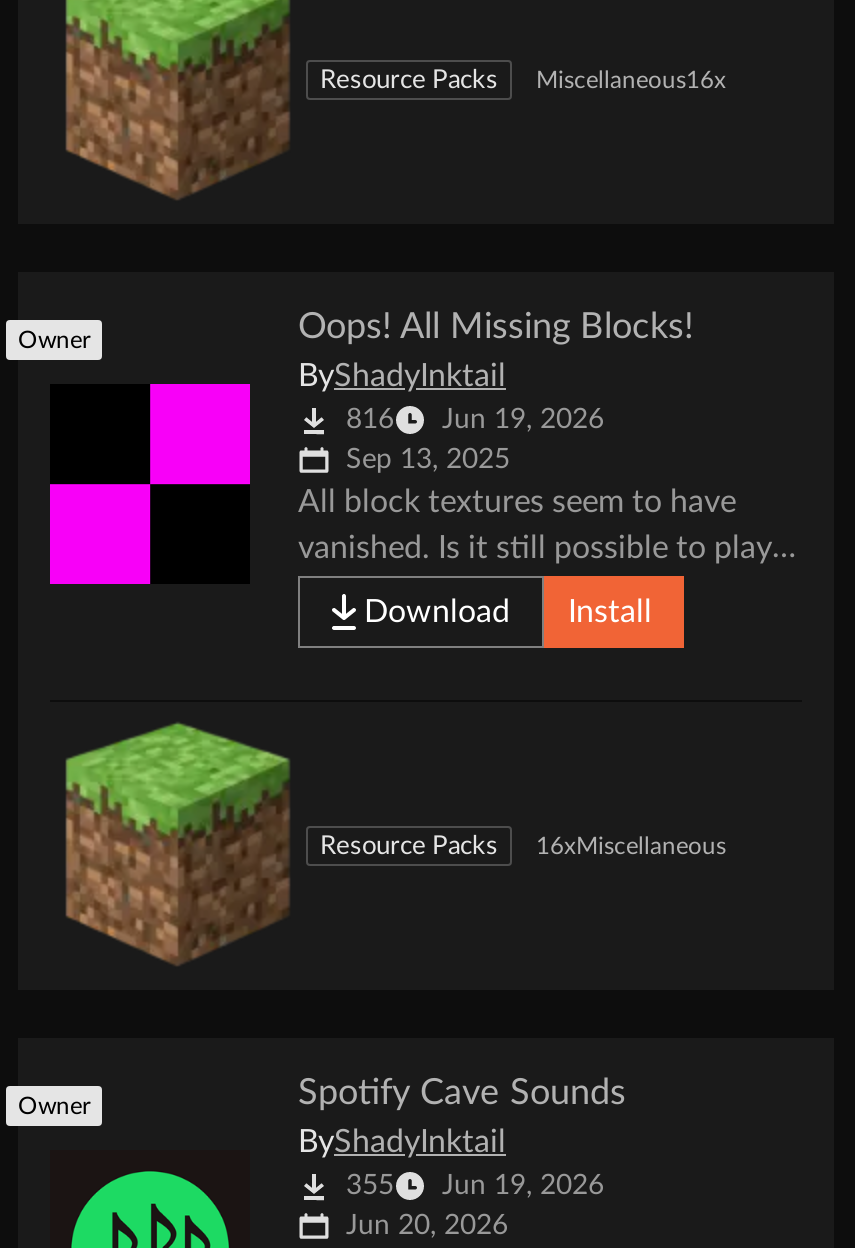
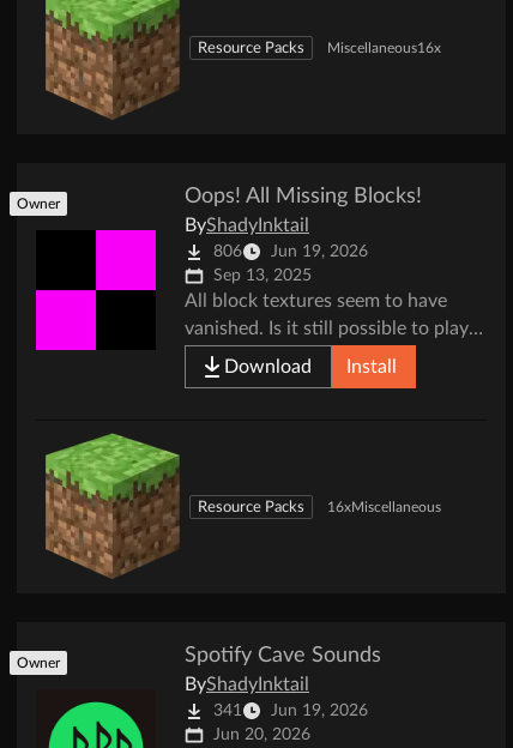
[346,405,604,433] 816 Jun 19, 2026 -> [213,243,368,260] 806 Jun 19, 2026
[346,1171,604,1199] 355 Jun 19, 2026 -> [213,702,368,719] 341 Jun 19, 2026

